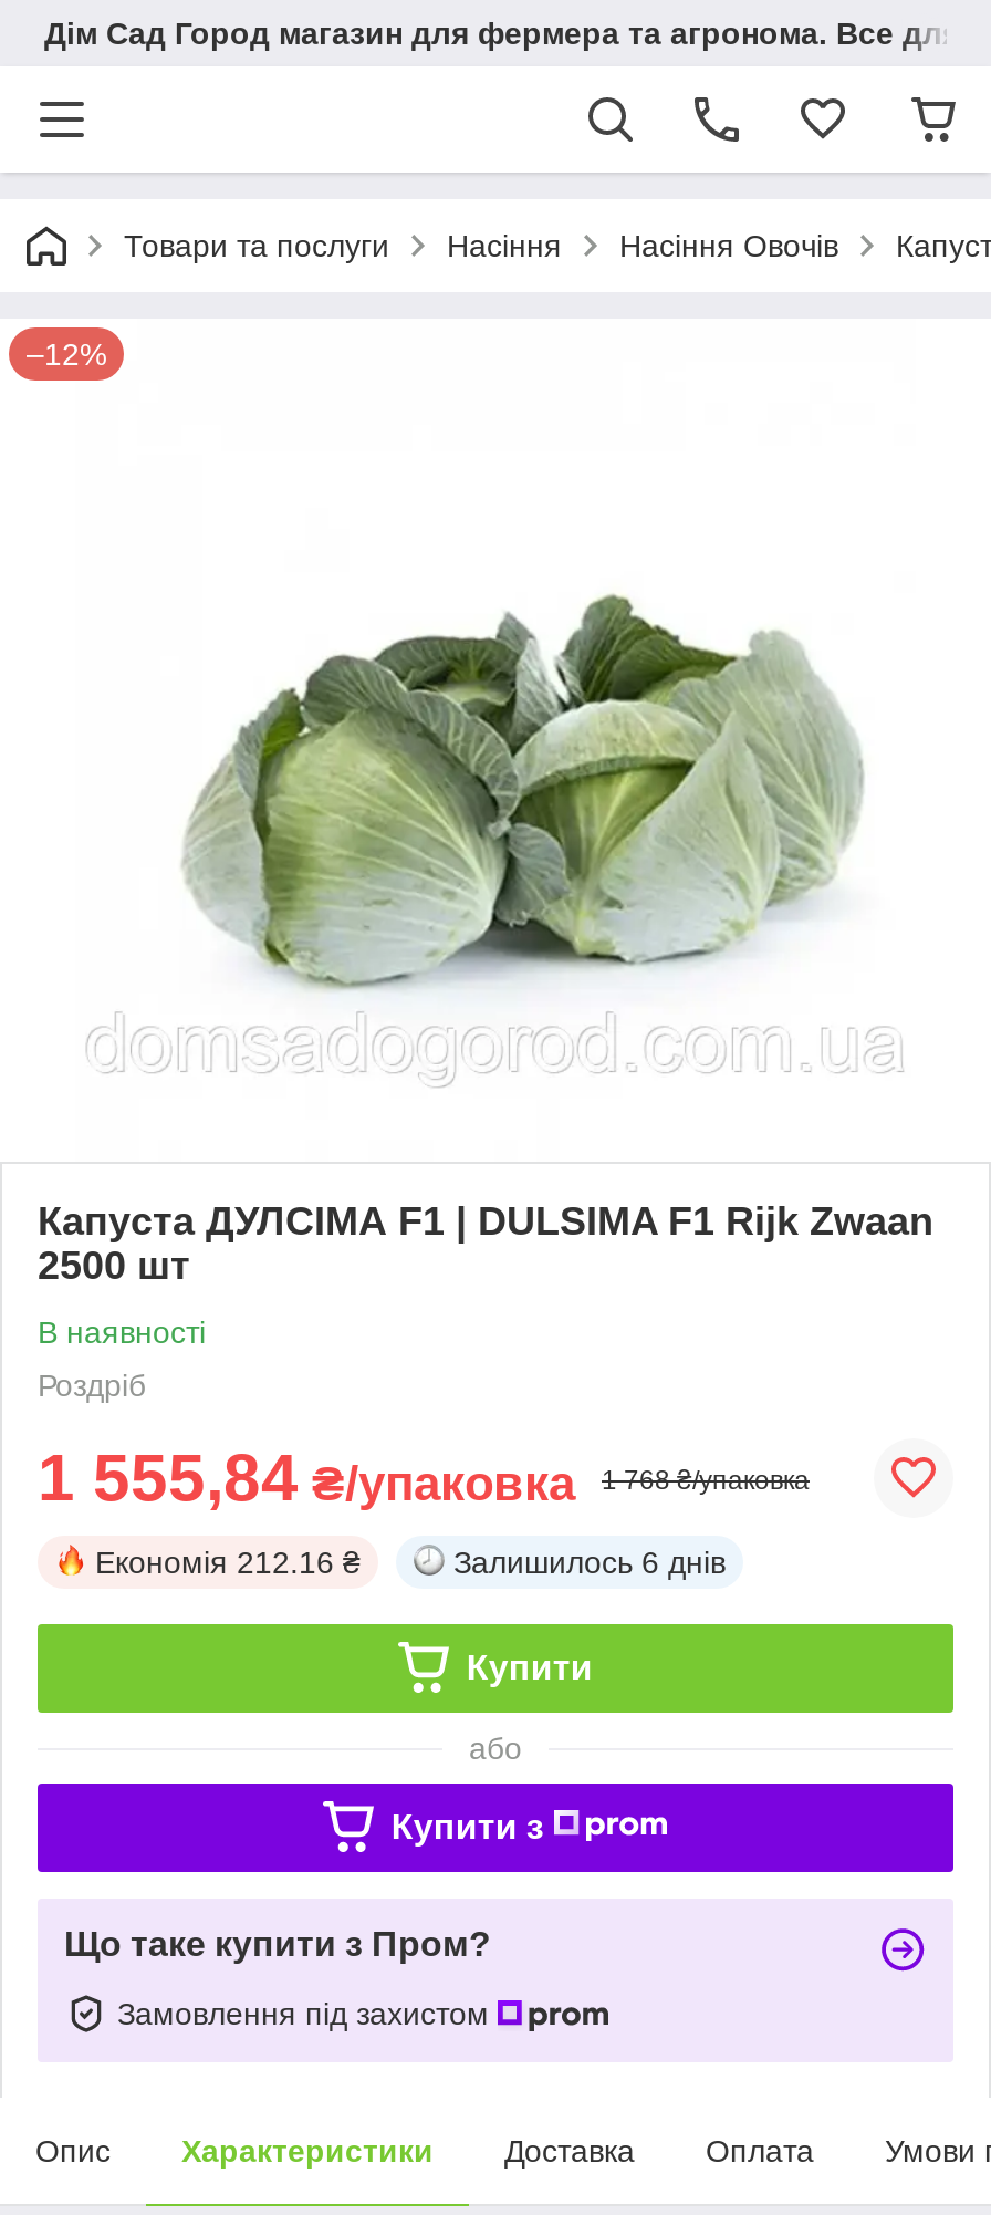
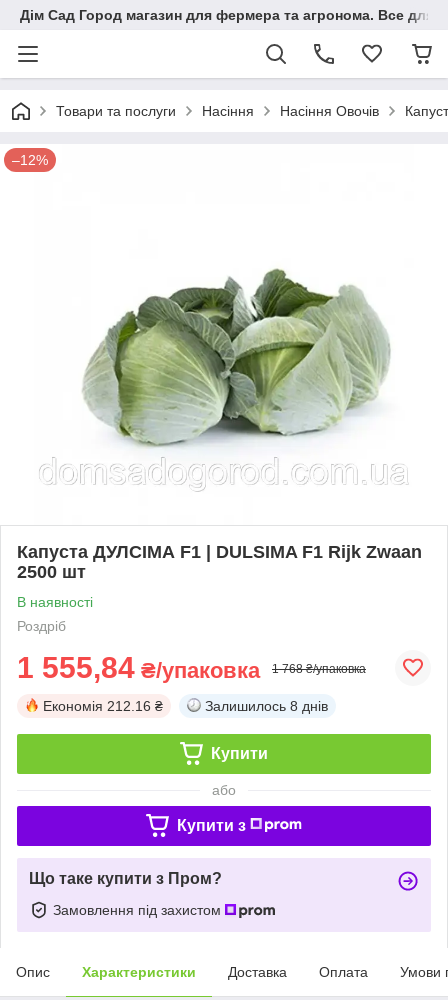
[453,1544,726,1579] Залишилось 6 днів -> [205,698,328,714] Залишилось 8 днів

